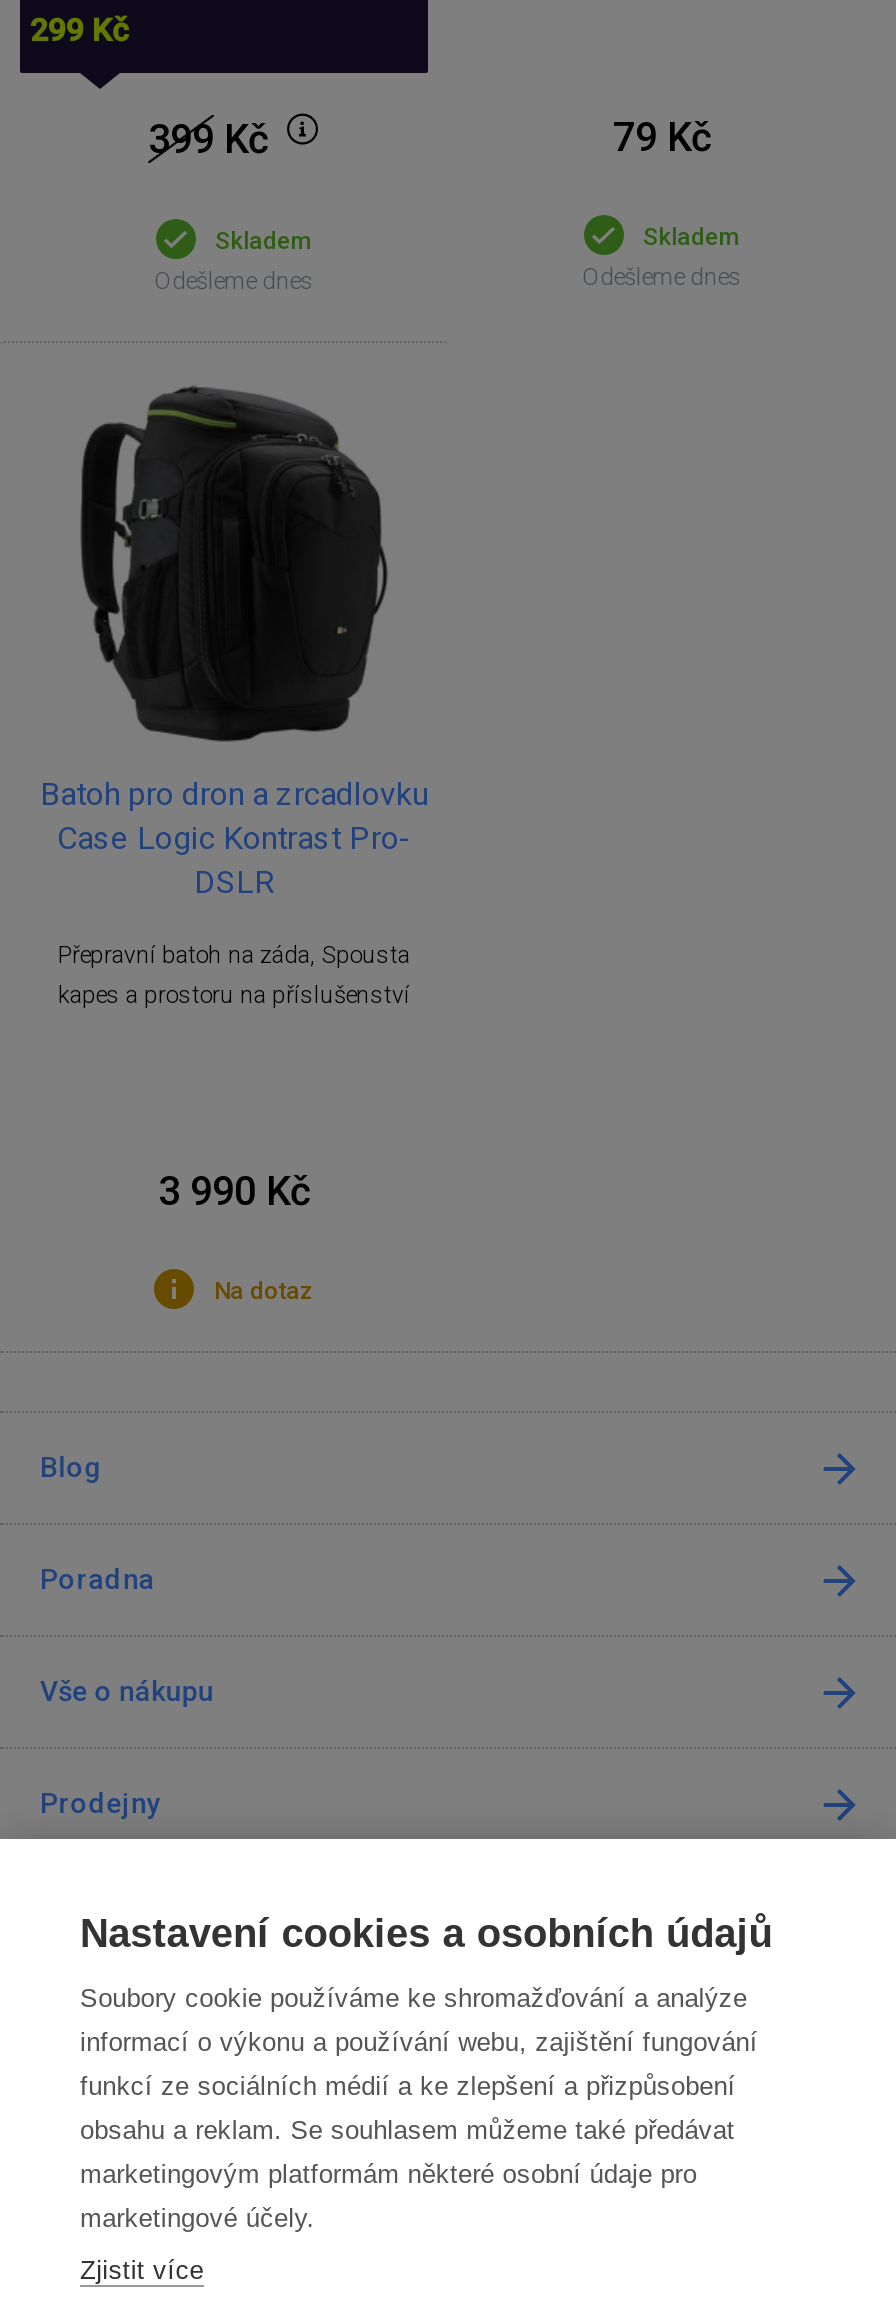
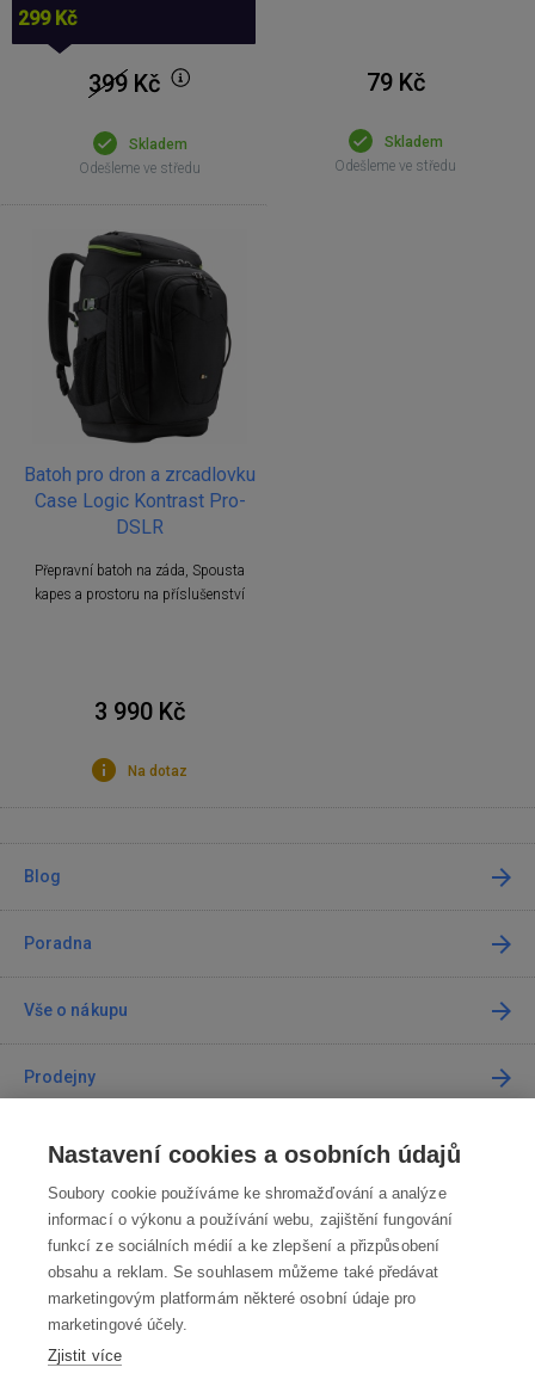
[154,266,314,294] Odešleme dnes -> [79,159,201,176] Odešleme ve středu
[582,262,742,290] Odešleme dnes -> [334,157,456,174] Odešleme ve středu

